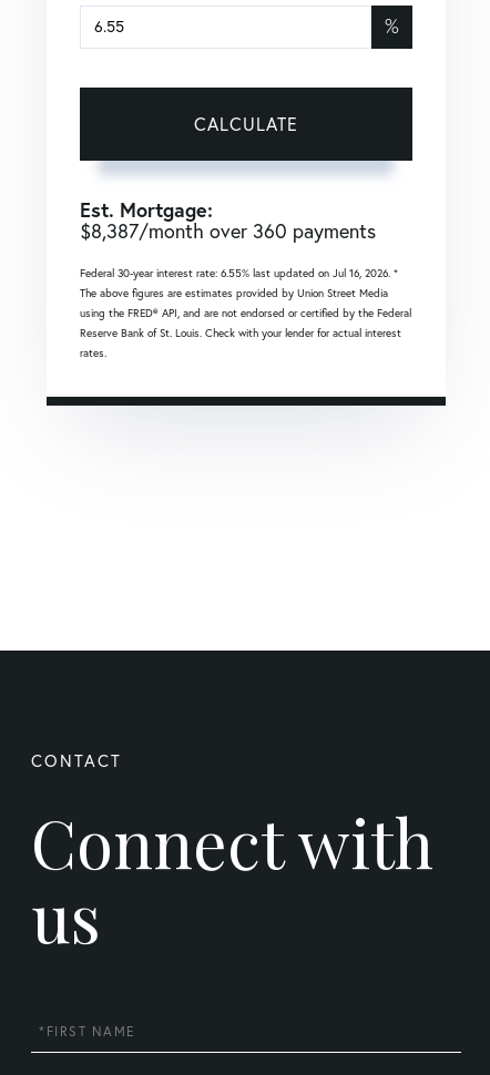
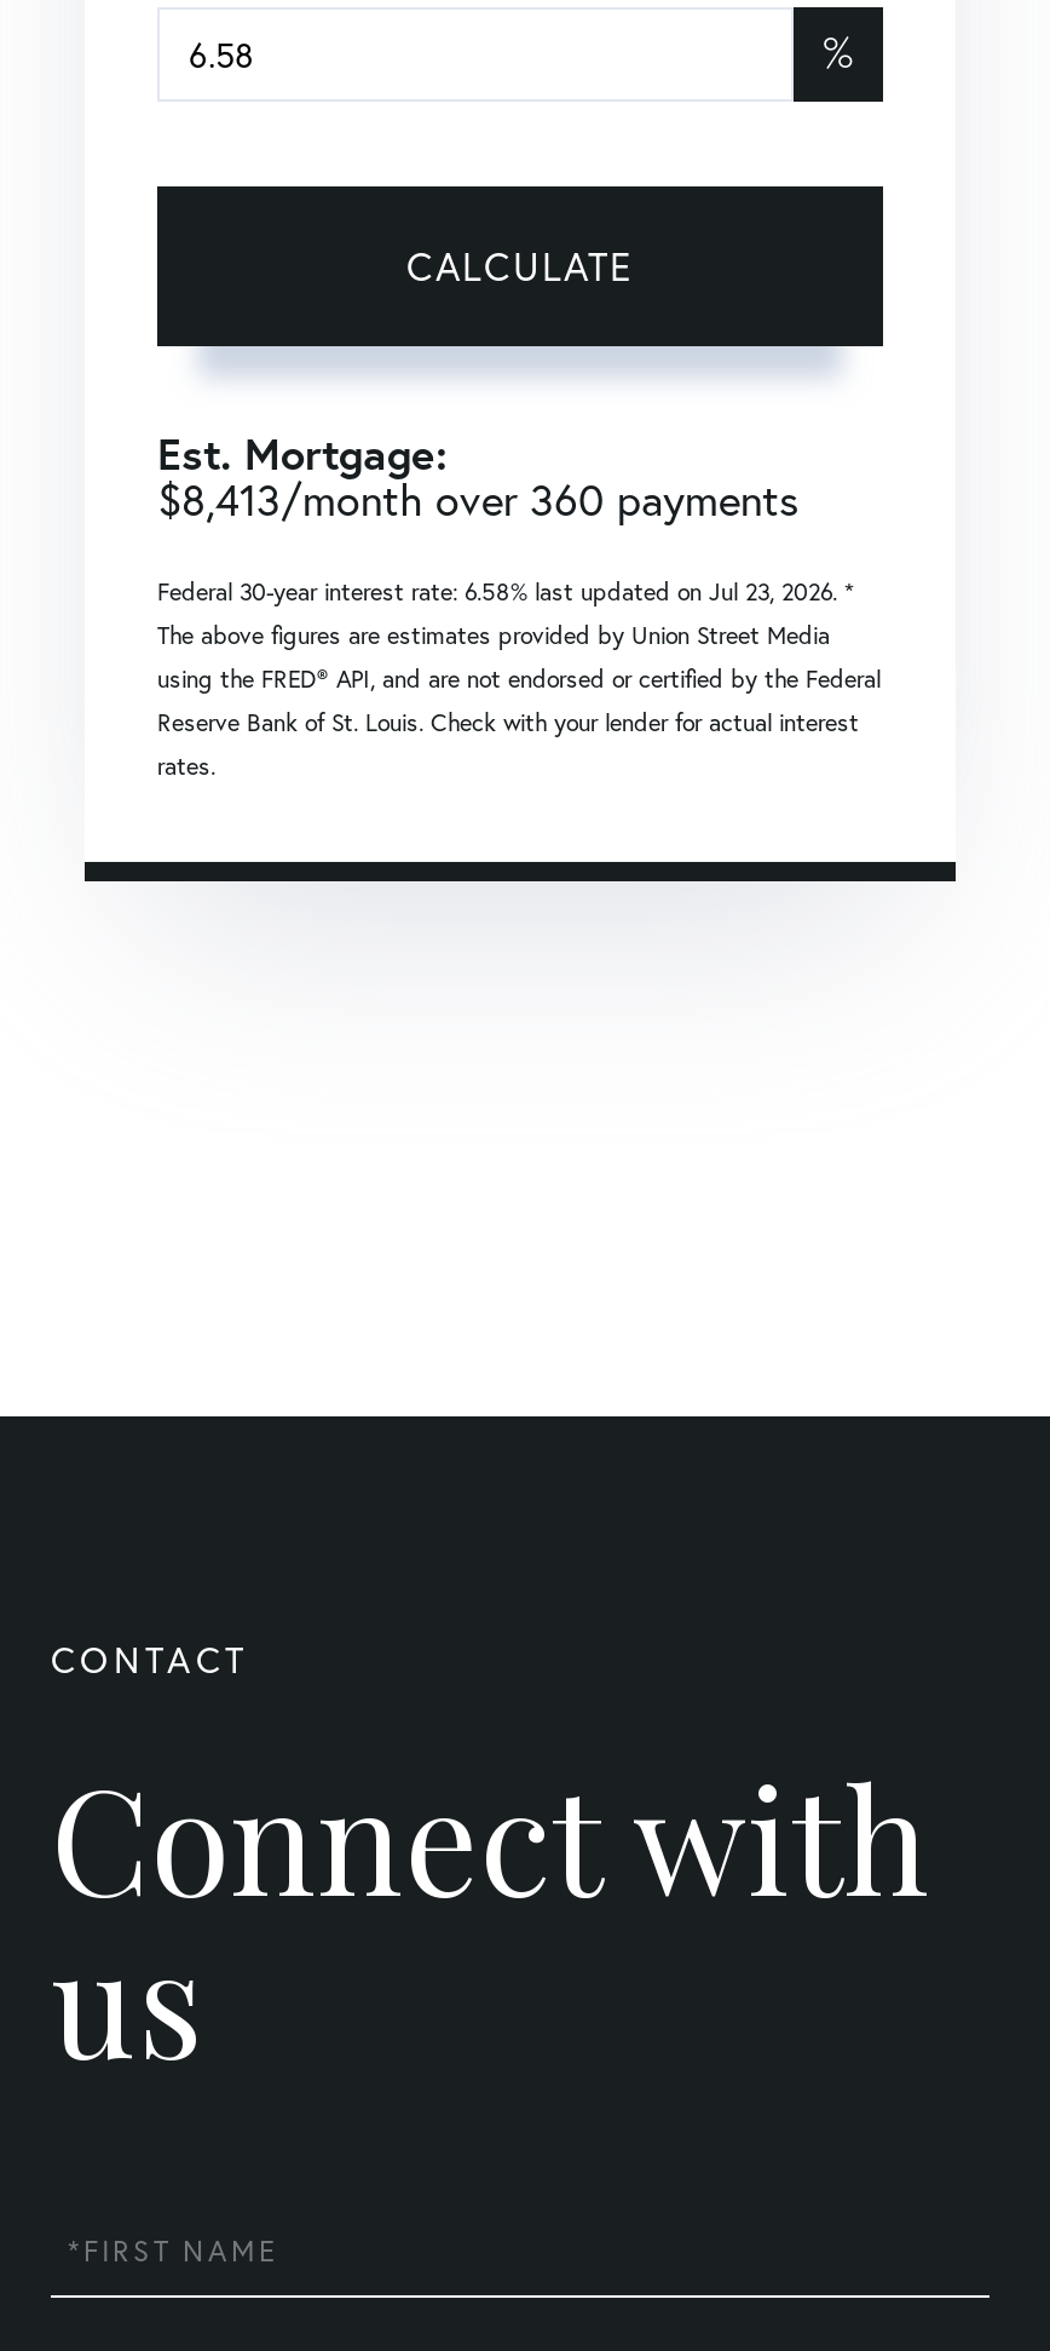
[80,218,376,243] $8,387/month over 360 payments -> [157,469,798,527] $8,413/month over 360 payments
[80,266,398,280] Federal 30-year interest rate: 6.55% last updated on Jul 16, 2026. * -> [157,575,854,607] Federal 30-year interest rate: 6.58% last updated on Jul 23, 2026. *

